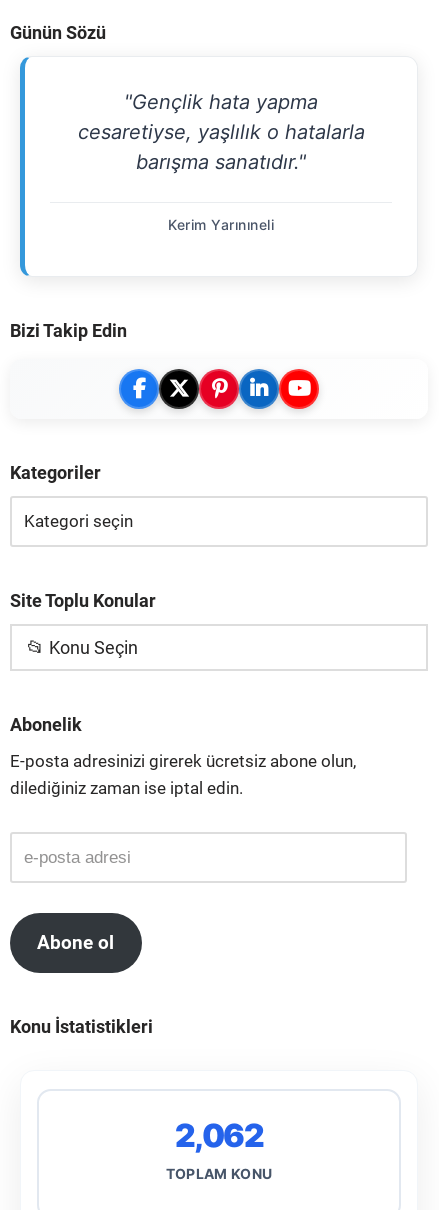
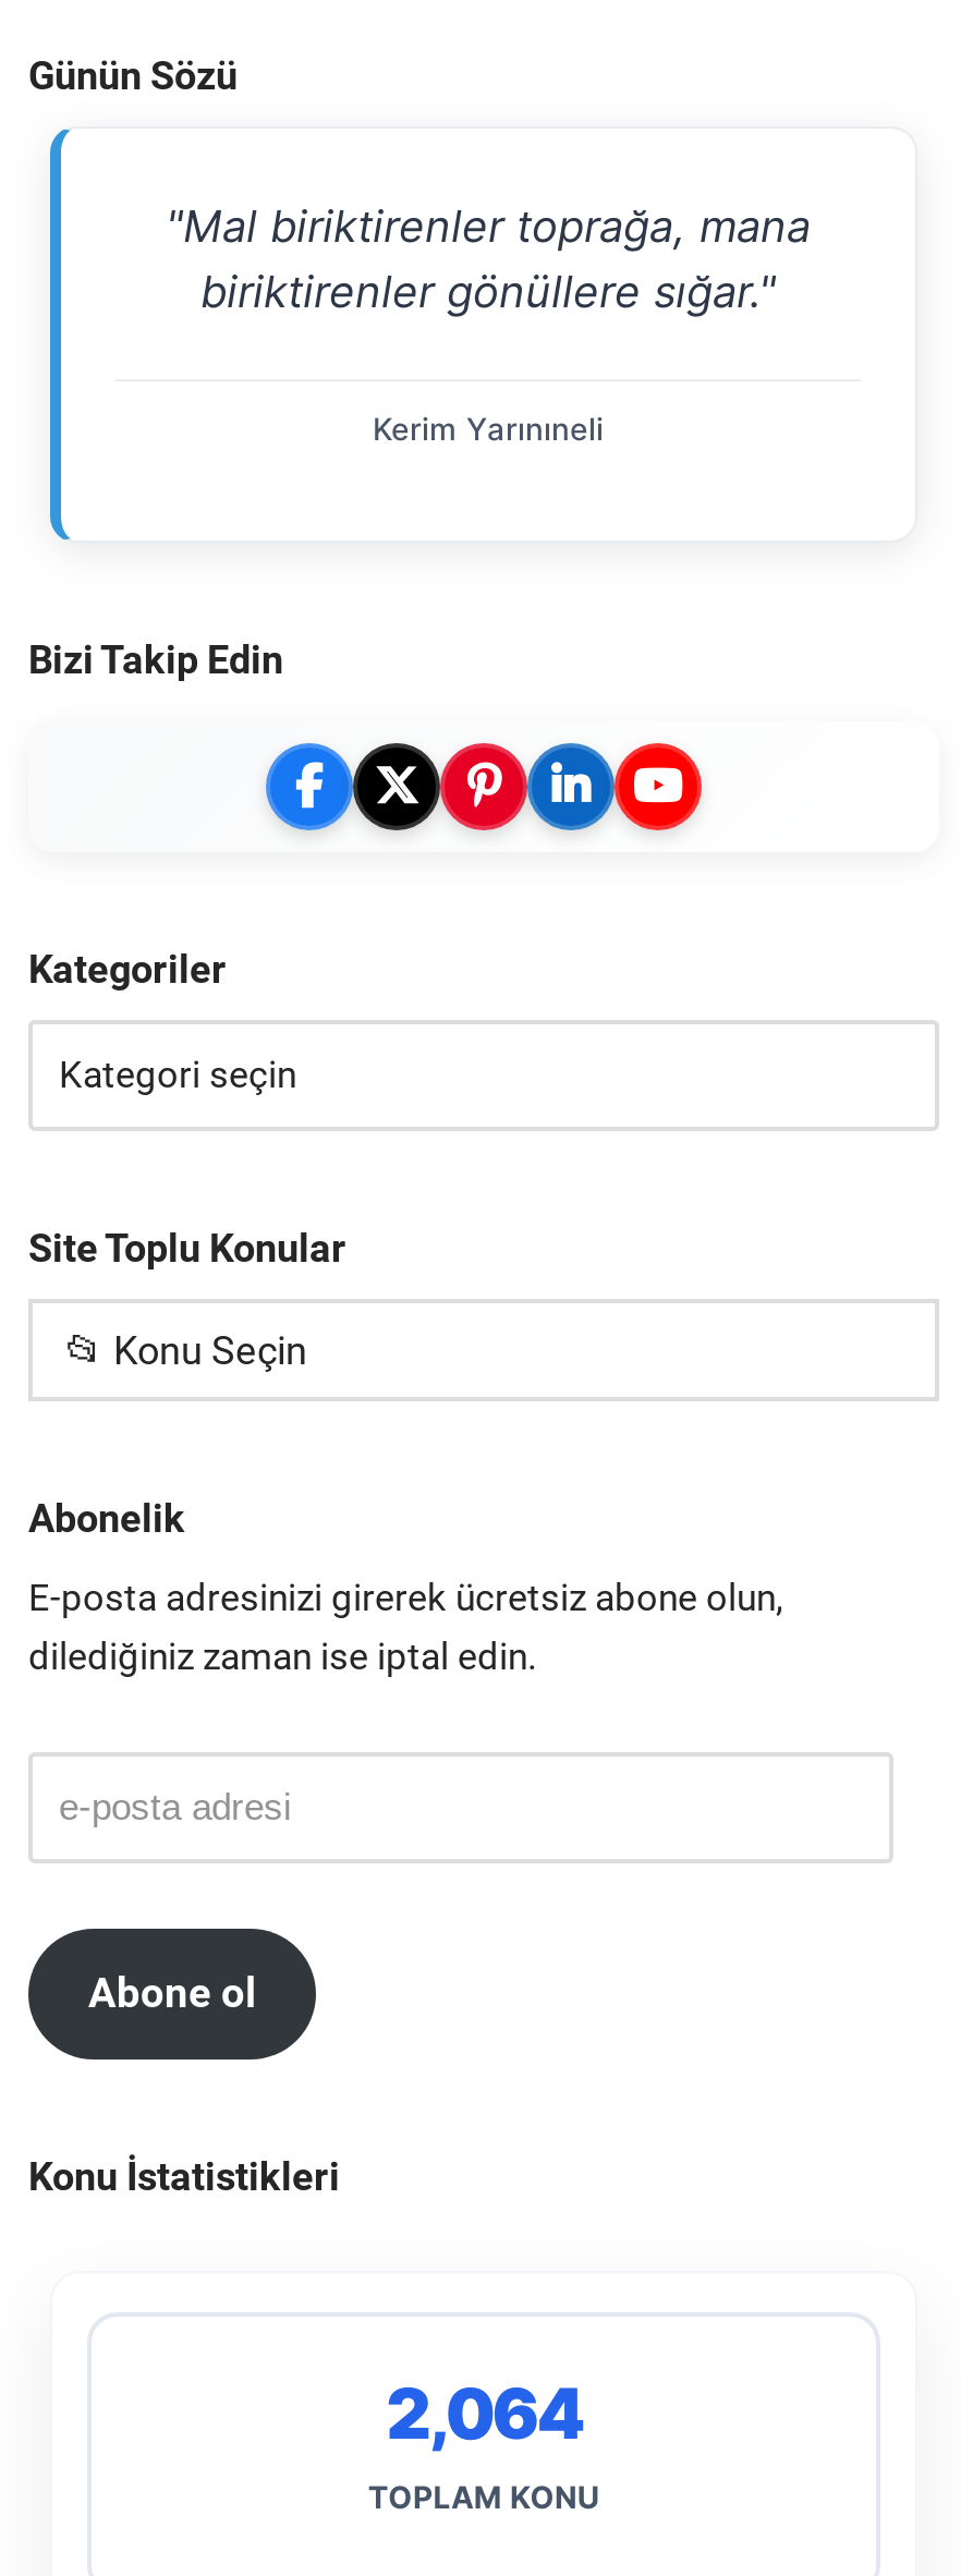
[77,90,364,174] "Gençlik hata yapma | cesaretiyse, yaşlılık o hatalarla | barışma sanatıdır." -> [166,201,811,318] "Mal biriktirenler toprağa, mana | biriktirenler gönüllere sığar."
[175,1116,263,1155] 2,062 -> [386,2371,581,2456] 2,064

